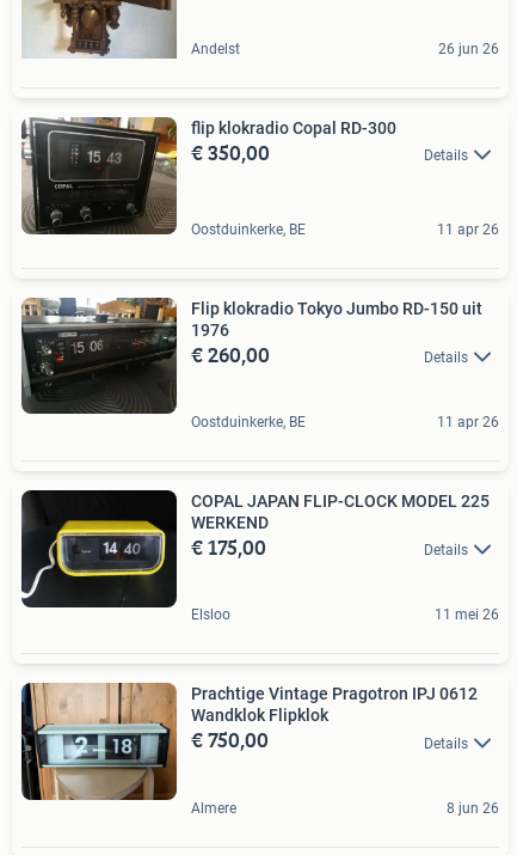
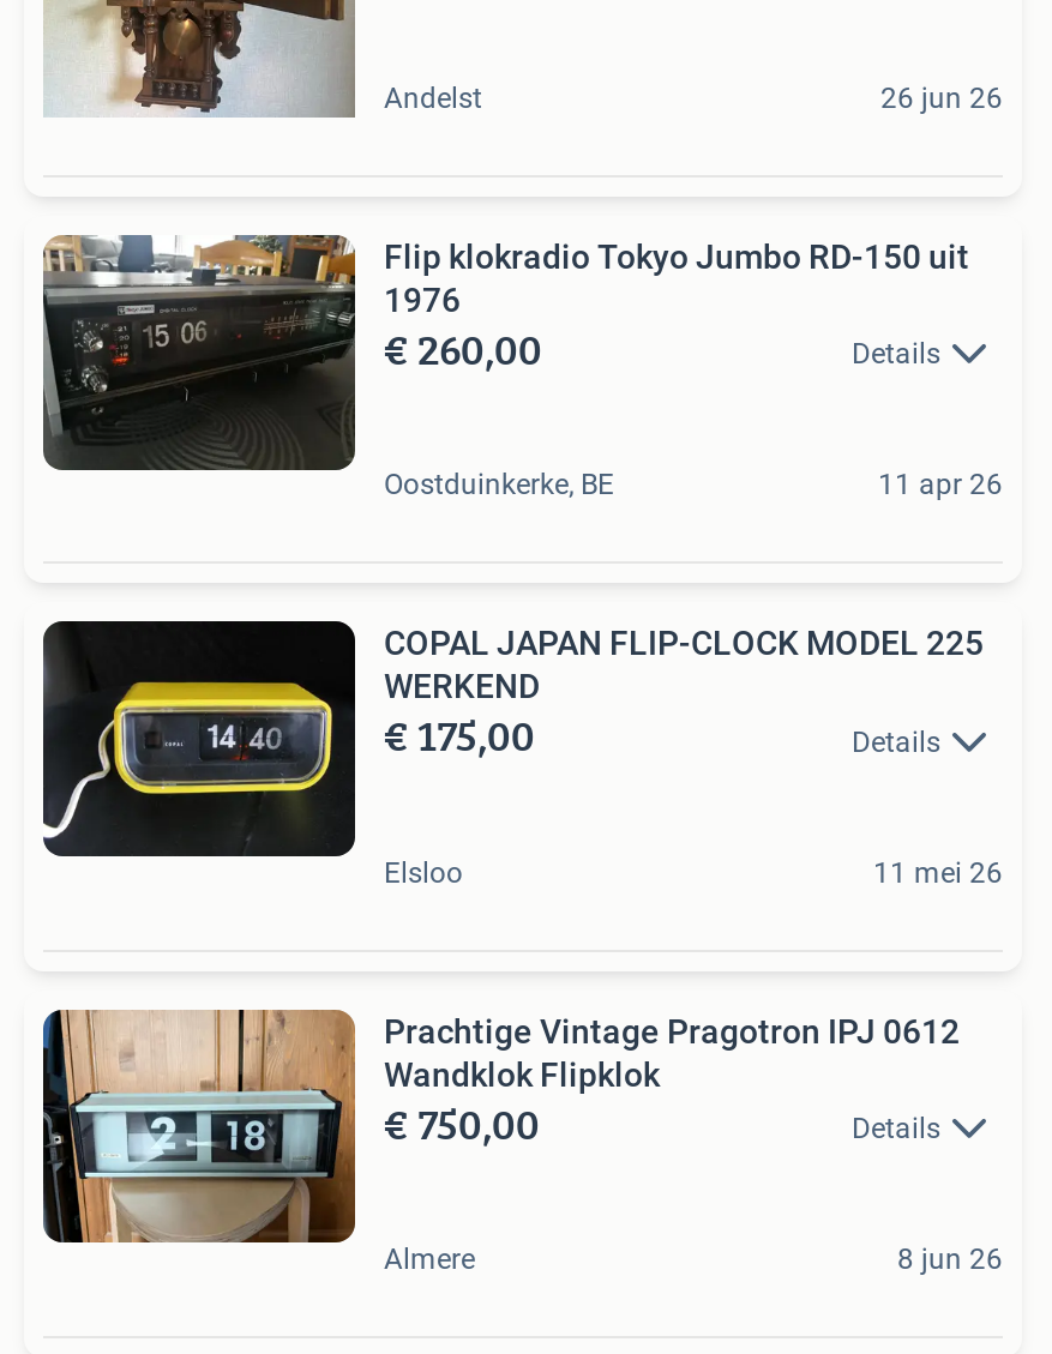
[21,116,468,234] [image] | flip klokradio Copal RD-300 | € 350,00 | Details -> none
[191,221,499,238] Oostduinkerke, BE | 11 apr 26 -> none

